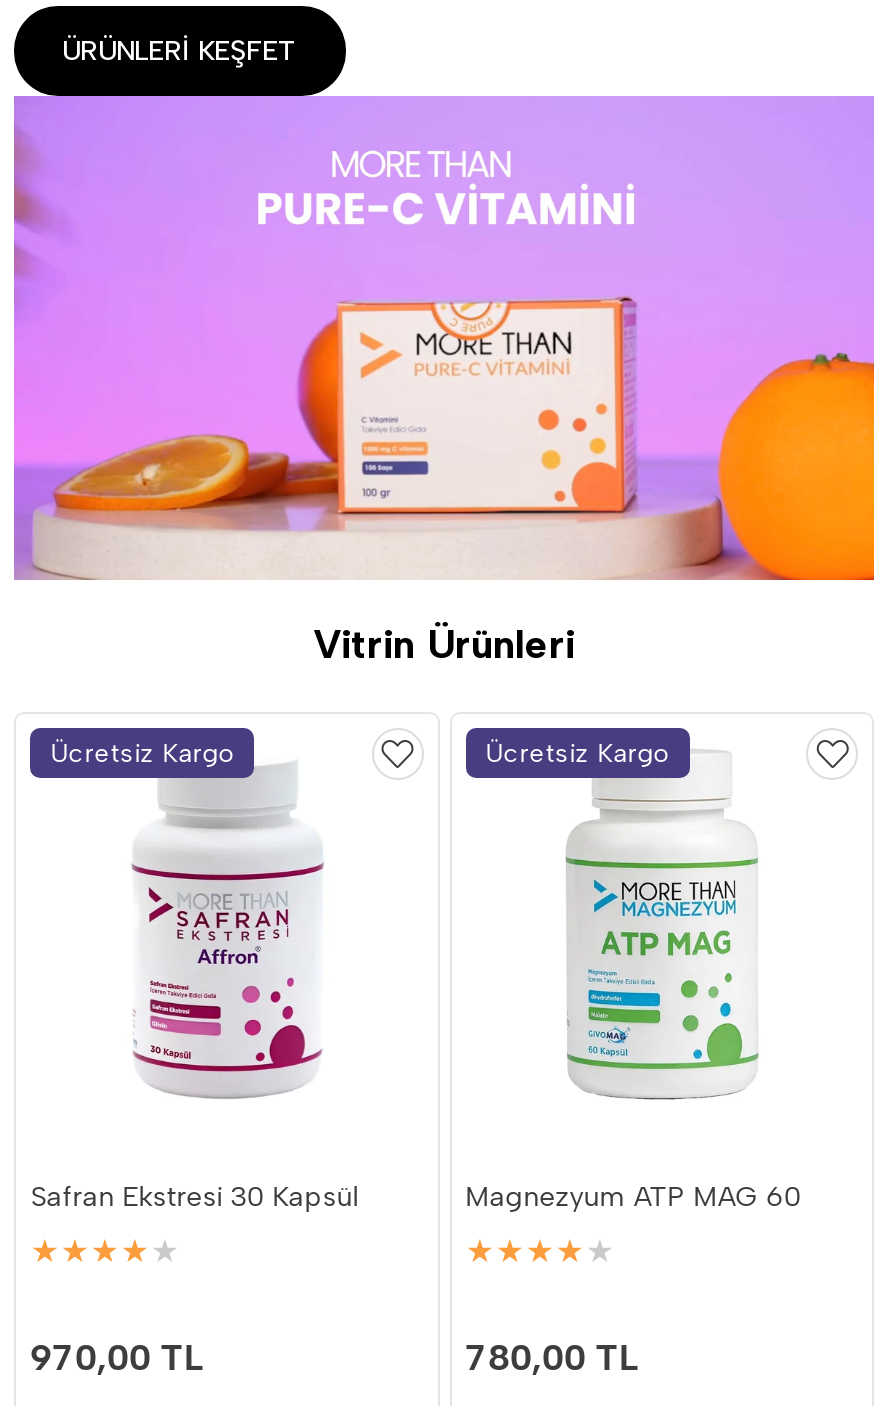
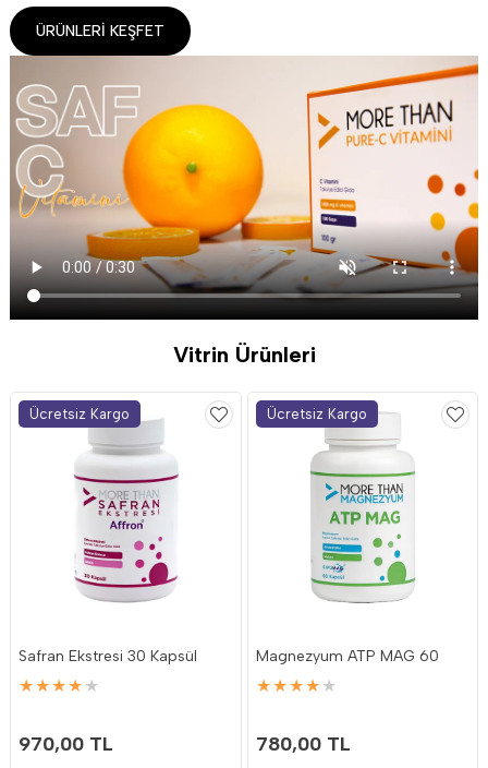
[12,94,876,582] [image] -> [9,55,479,321] [image]

